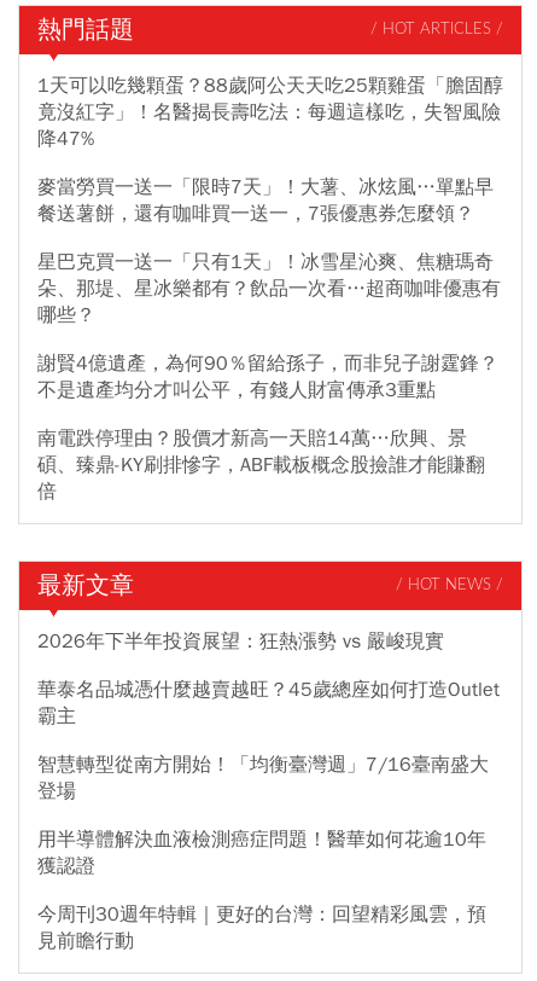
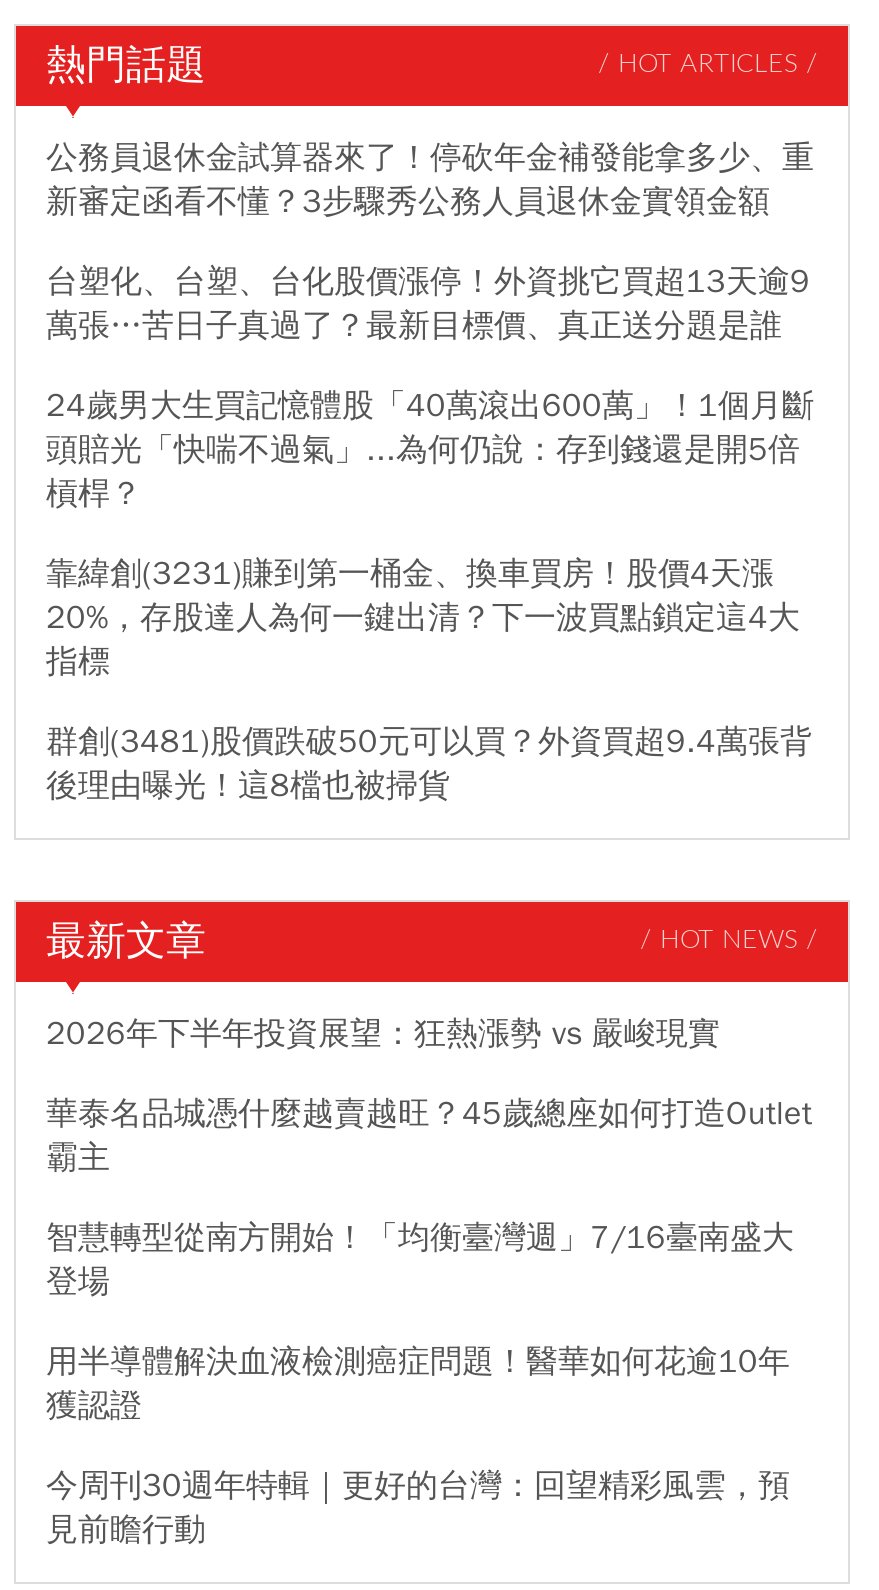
[37,74,503,151] 1天可以吃幾顆蛋？88歲阿公天天吃25顆雞蛋「膽固醇 | 竟沒紅字」！名醫揭長壽吃法：每週這樣吃，失智風險 | 降47% -> [46,138,814,222] 公務員退休金試算器來了！停砍年金補發能拿多少、重 | 新審定函看不懂？3步驟秀公務人員退休金實領金額
[37,175,494,226] 麥當勞買一送一「限時7天」！大薯、冰炫風…單點早 | 餐送薯餅，還有咖啡買一送一，7張優惠券怎麼領？ -> [46,262,810,346] 台塑化、台塑、台化股價漲停！外資挑它買超13天逾9 | 萬張…苦日子真過了？最新目標價、真正送分題是誰
[37,250,501,327] 星巴克買一送一「只有1天」！冰雪星沁爽、焦糖瑪奇 | 朵、那堤、星冰樂都有？飲品一次看…超商咖啡優惠有 | 哪些？ -> [46,386,814,514] 24歲男大生買記憶體股「40萬滾出600萬」！1個月斷 | 頭賠光「快喘不過氣」...為何仍說：存到錢還是開5倍 | 槓桿？
[37,351,498,402] 謝賢4億遺產，為何90％留給孫子，而非兒子謝霆鋒？ | 不是遺產均分才叫公平，有錢人財富傳承3重點 -> [46,554,800,682] 靠緯創(3231)賺到第一桶金、換車買房！股價4天漲 | 20%，存股達人為何一鍵出清？下一波買點鎖定這4大 | 指標
[37,426,485,504] 南電跌停理由？股價才新高一天賠14萬…欣興、景 | 碩、臻鼎-KY刷排慘字，ABF載板概念股撿誰才能賺翻 | 倍 -> [46,722,812,806] 群創(3481)股價跌破50元可以買？外資買超9.4萬張背 | 後理由曝光！這8檔也被掃貨

